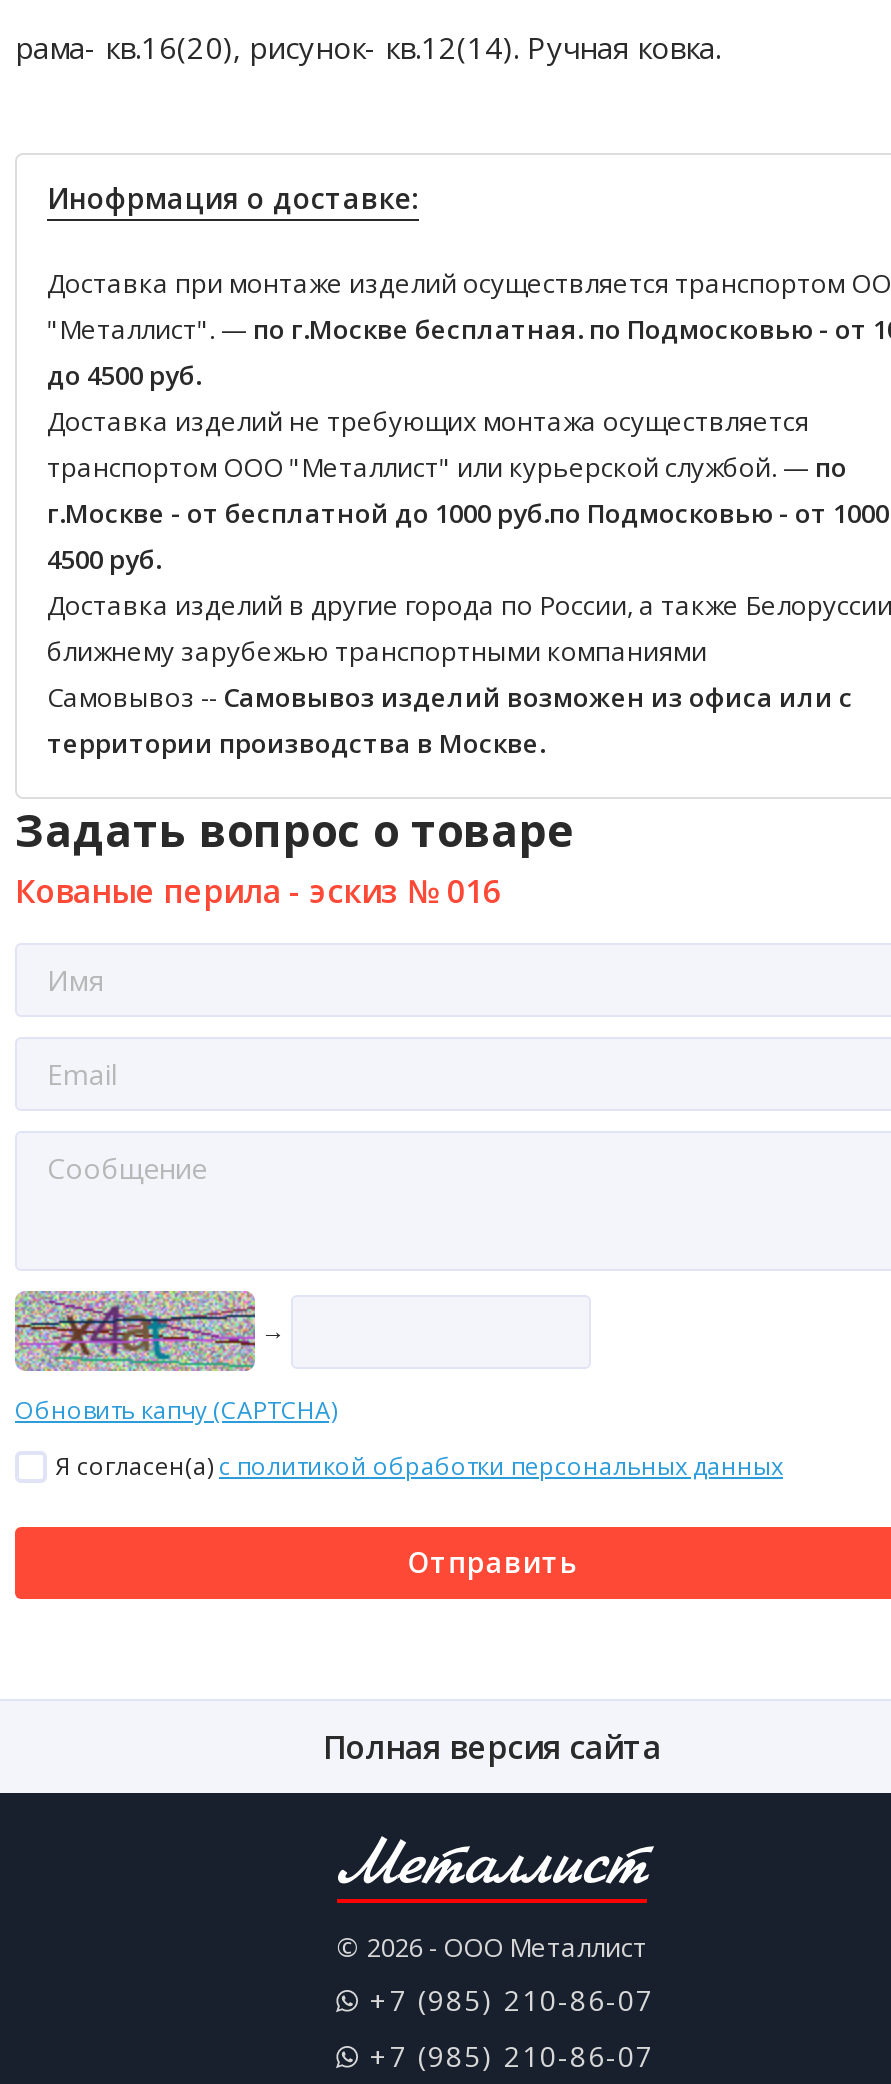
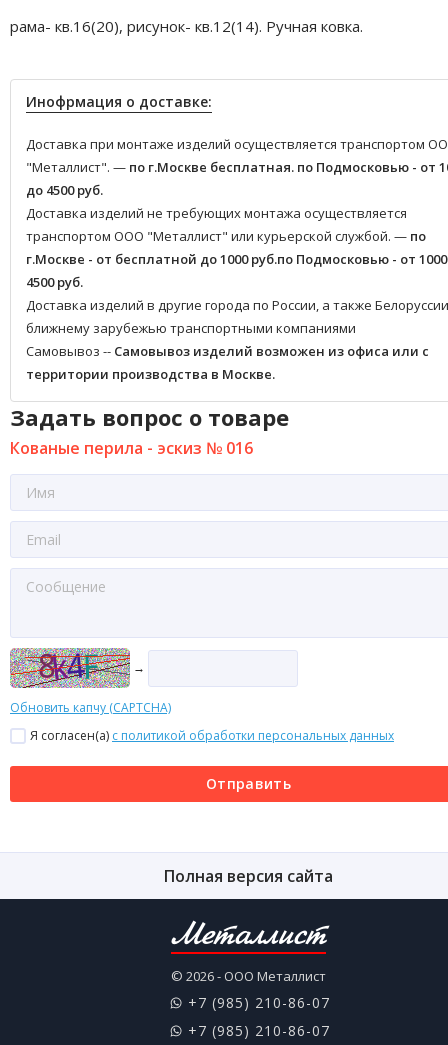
[17,1291,255,1371] [image] -> [10,648,130,688] [image]

